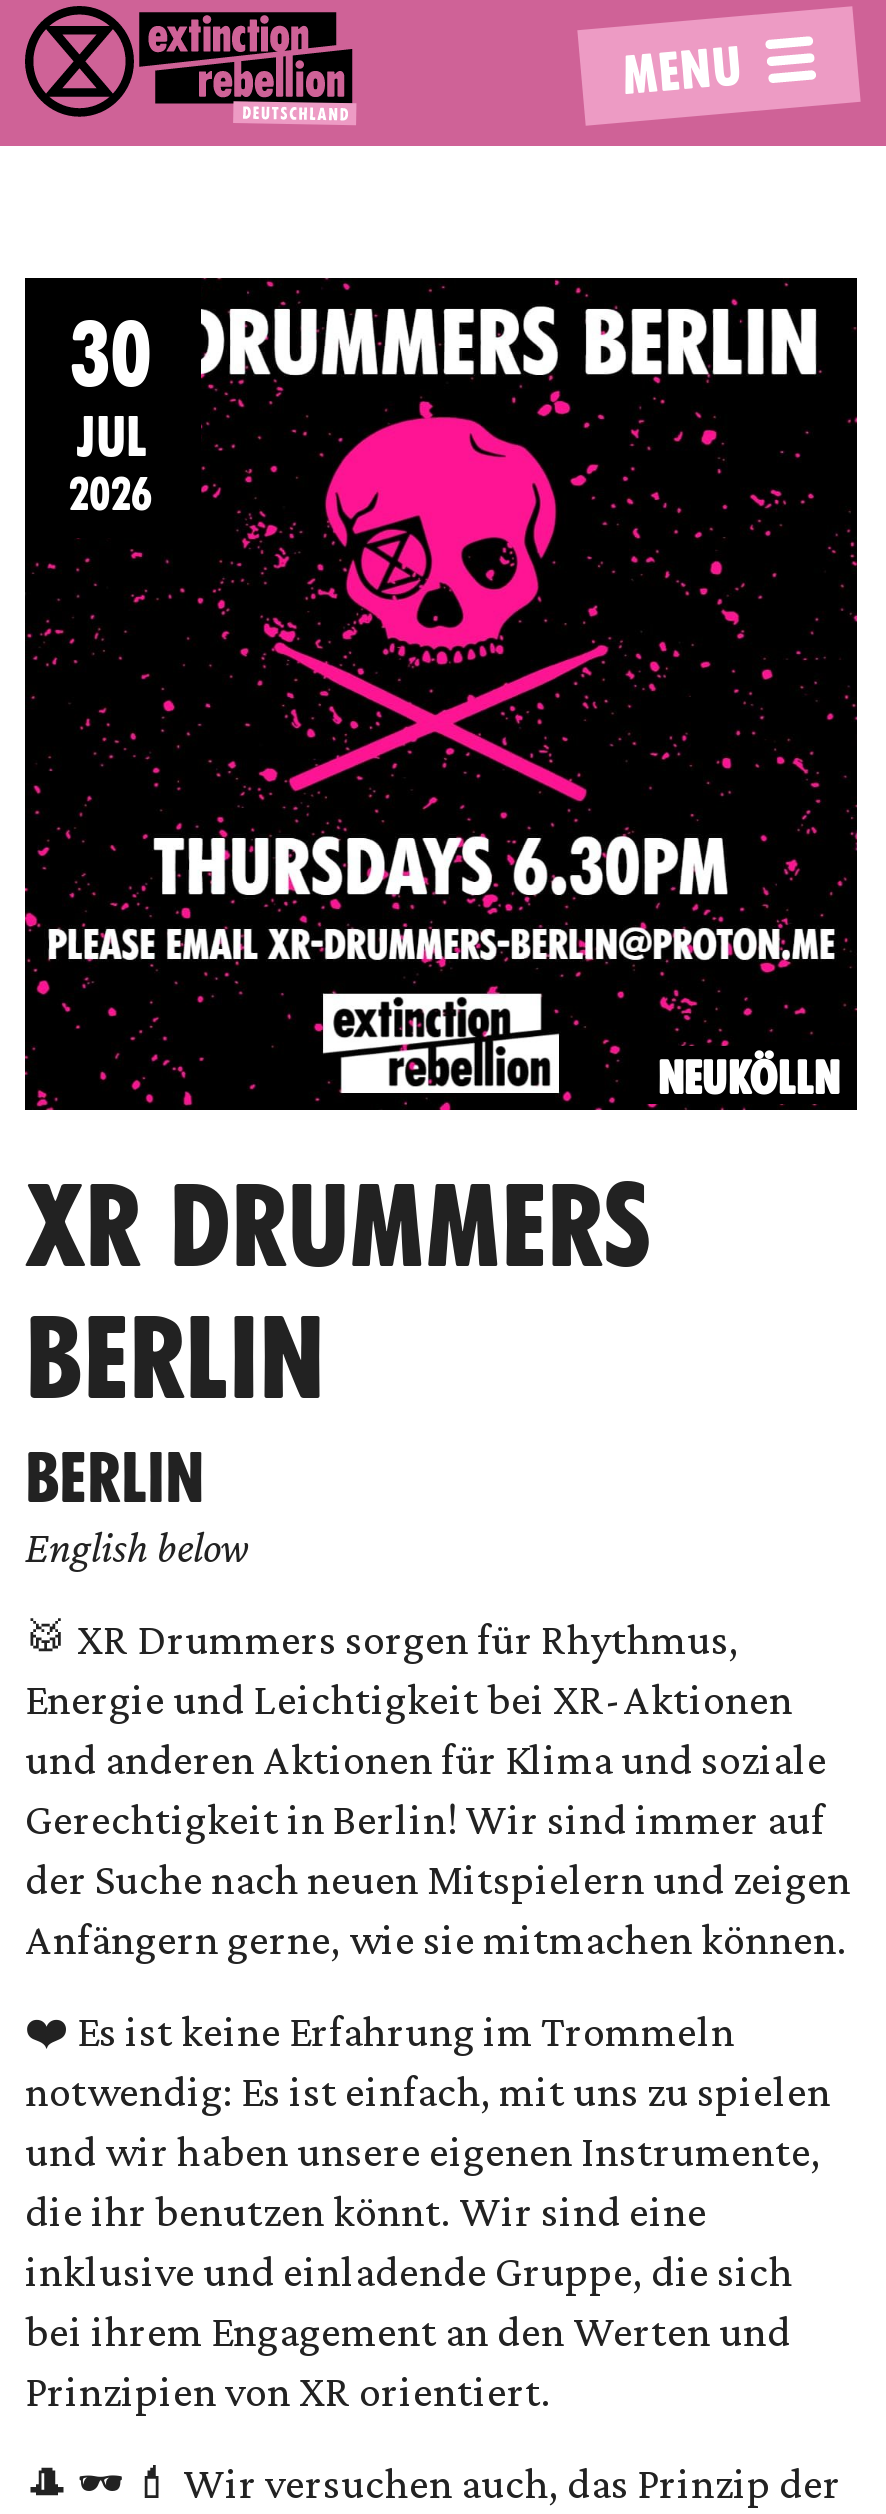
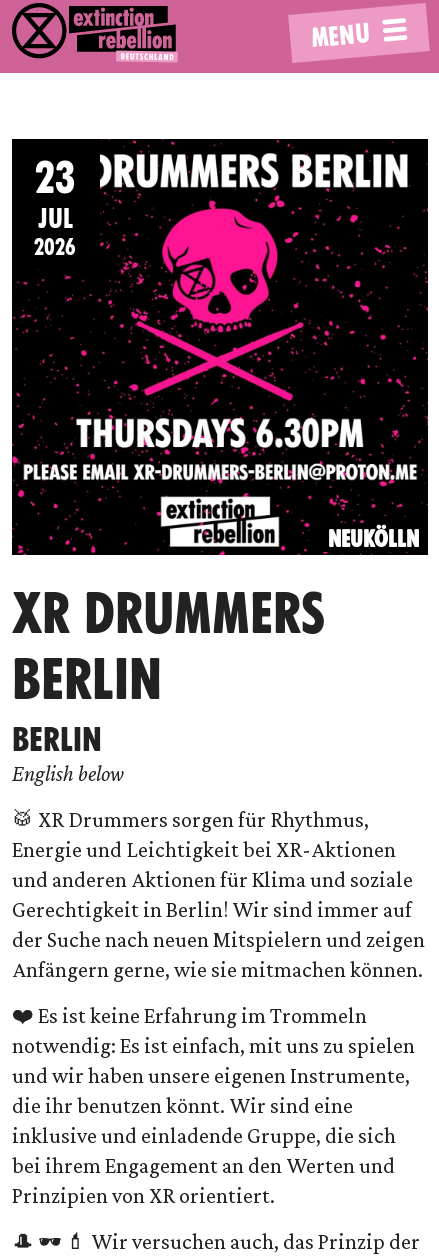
[70,304,152,406] 30 -> [35,152,75,203] 23

